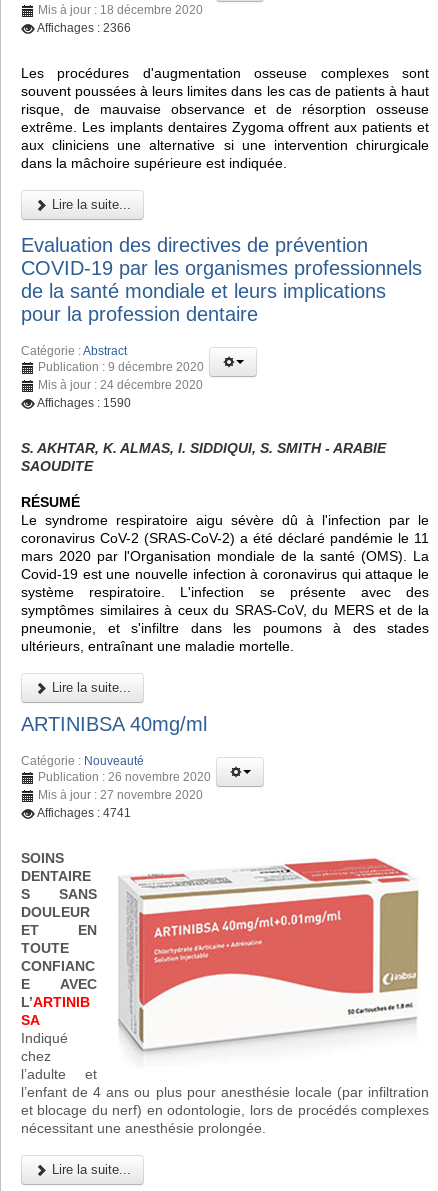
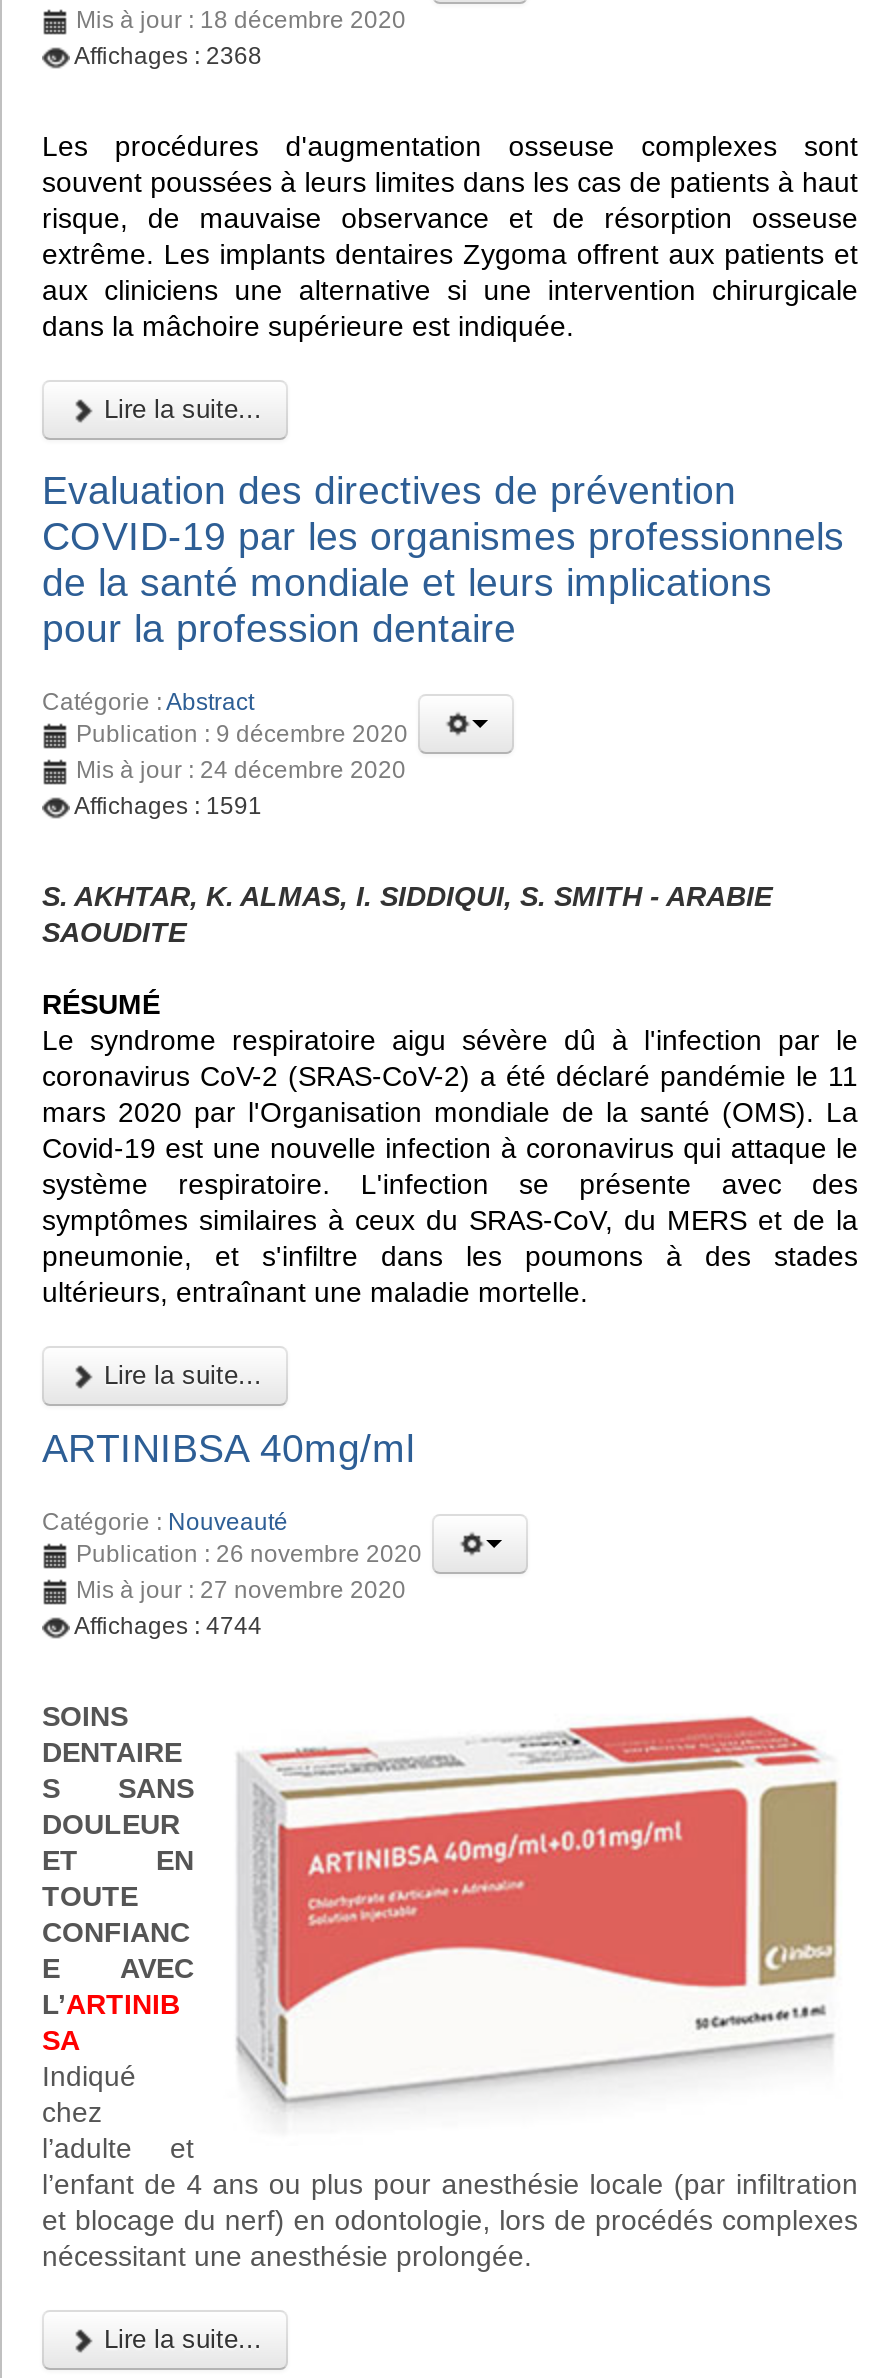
[37,21,131,35] Affichages : 2366 -> [74,41,262,69] Affichages : 2368
[37,396,131,410] Affichages : 1590 -> [74,792,262,820] Affichages : 1591
[37,806,131,820] Affichages : 4741 -> [74,1612,262,1640] Affichages : 4744

